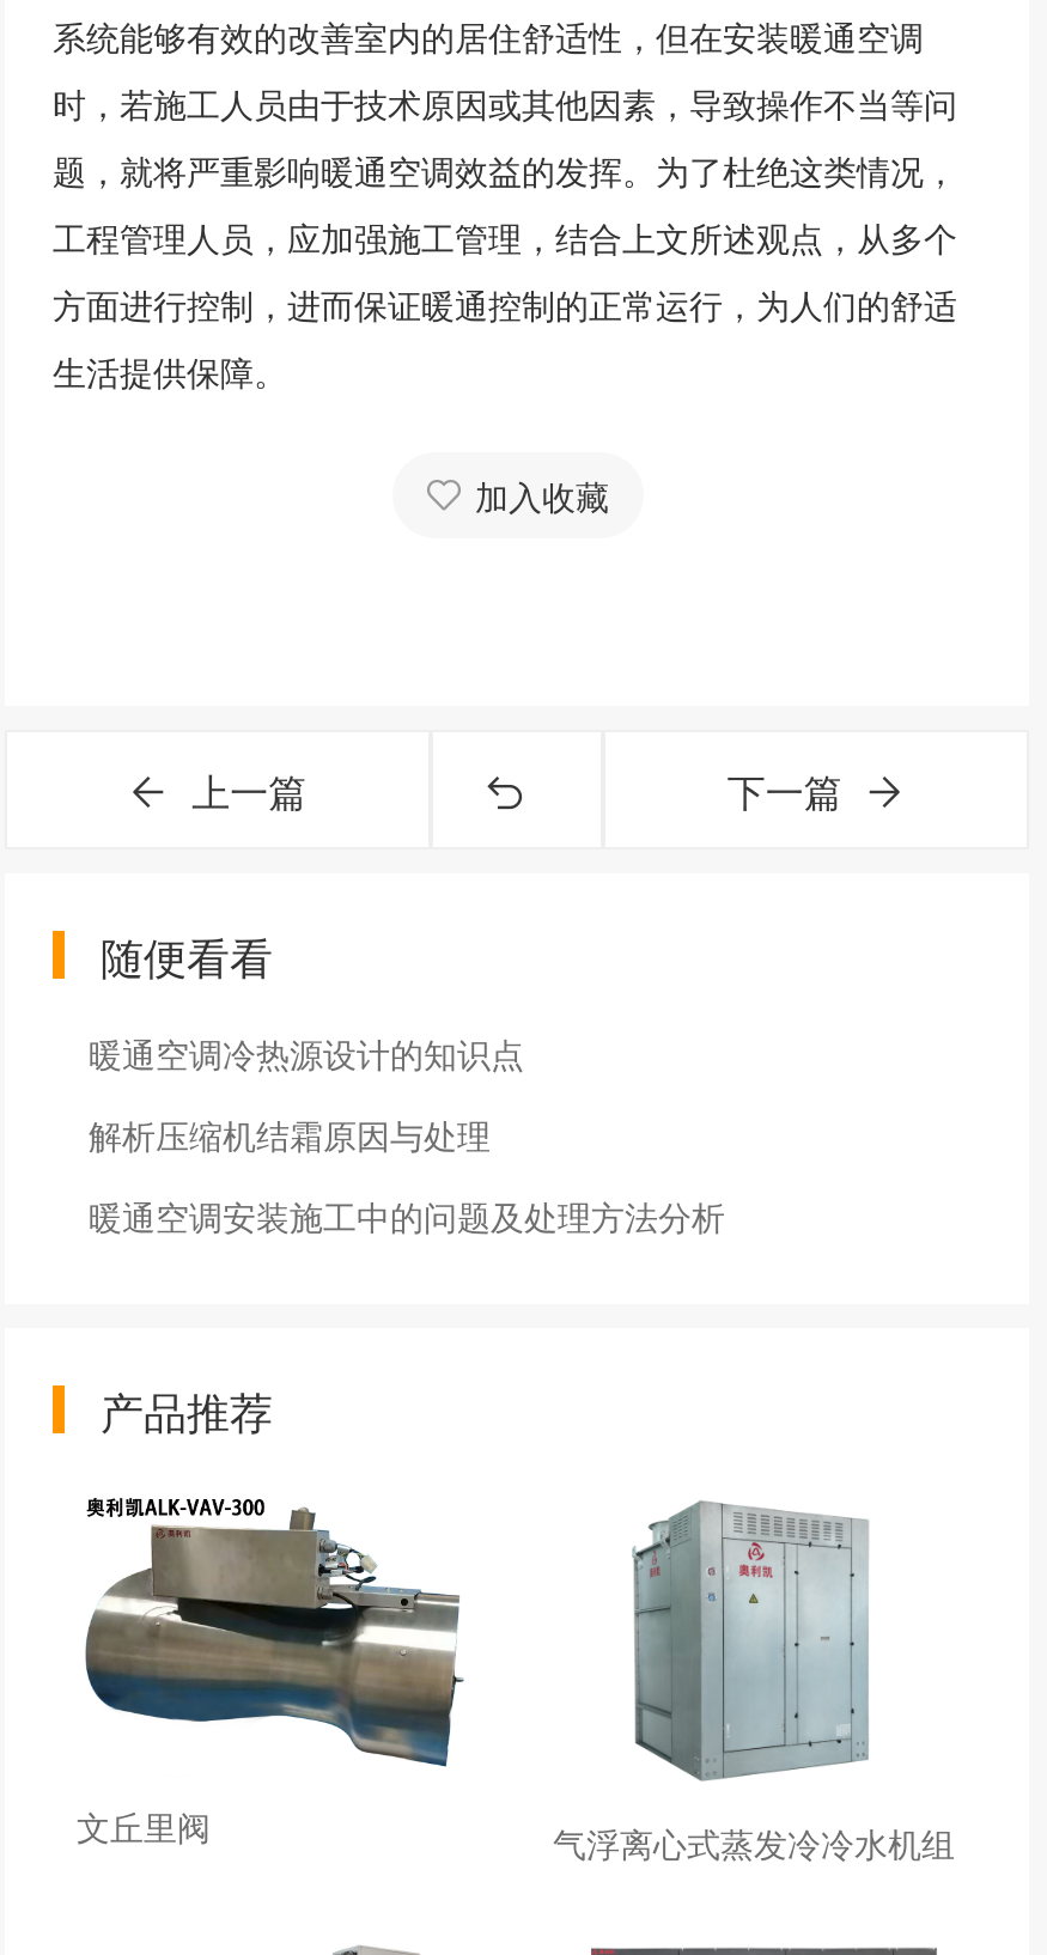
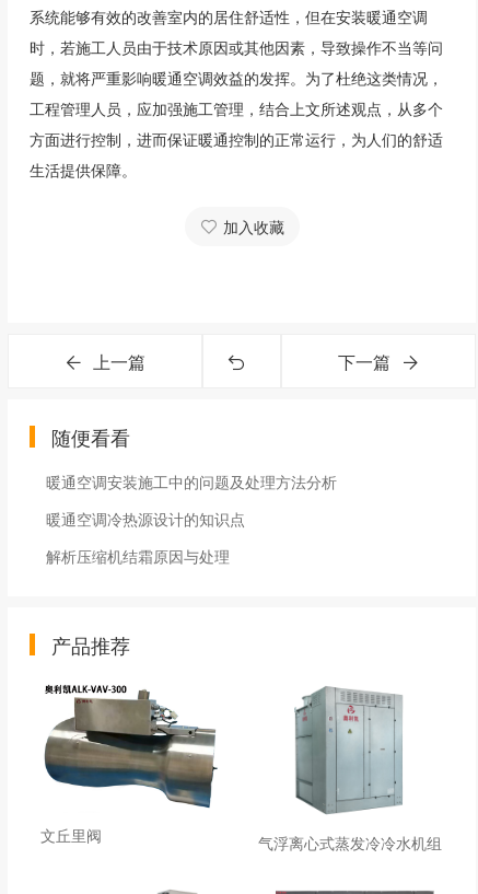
moved [89,1029,524,1158] -> [46,508,245,567]: 暖通空调冷热源设计的知识点 | 解析压缩机结霜原因与处理
moved [89,1192,725,1240] -> [46,471,337,492]: 暖通空调安装施工中的问题及处理方法分析

